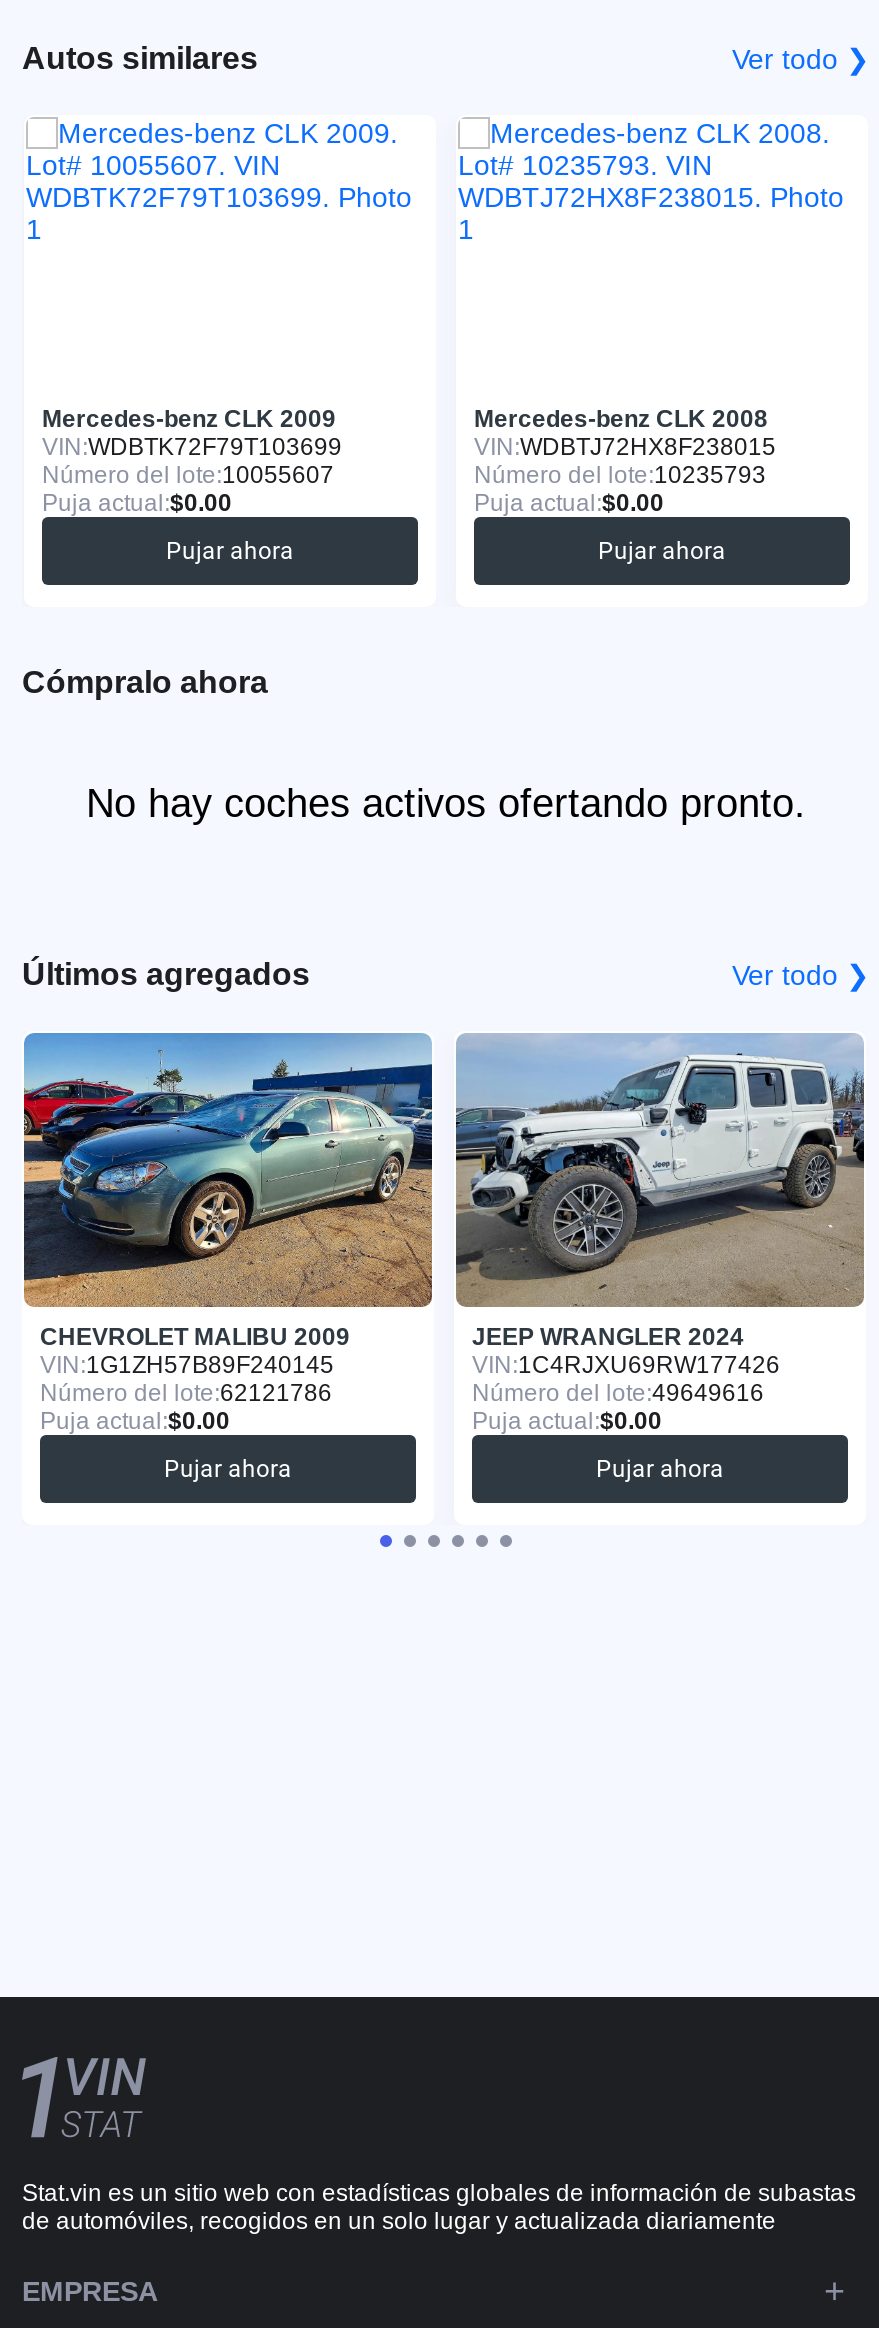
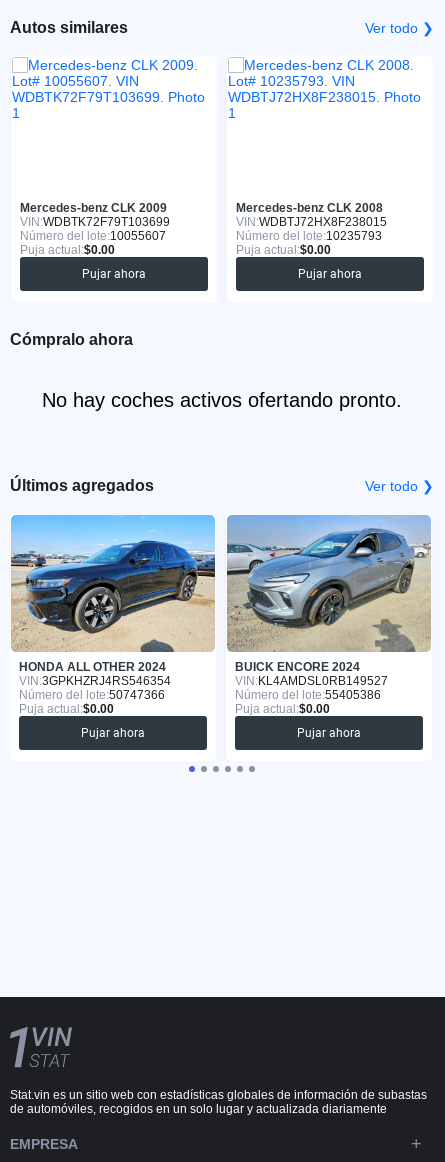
[22,1033,434,1407] [image] | CHEVROLET MALIBU 2009 | VIN: 1G1ZH57B89F240145 | Número del lote:62121786 -> [11,515,215,702] [image] | HONDA ALL OTHER 2024 | VIN: 3GPKHZRJ4RS546354 | Número del lote:50747366
[456,1037,866,1407] [image] | JEEP WRANGLER 2024 | VIN: 1C4RJXU69RW177426 | Número del lote:49649616 -> [227,516,431,702] [image] | BUICK ENCORE 2024 | VIN: KL4AMDSL0RB149527 | Número del lote:55405386

